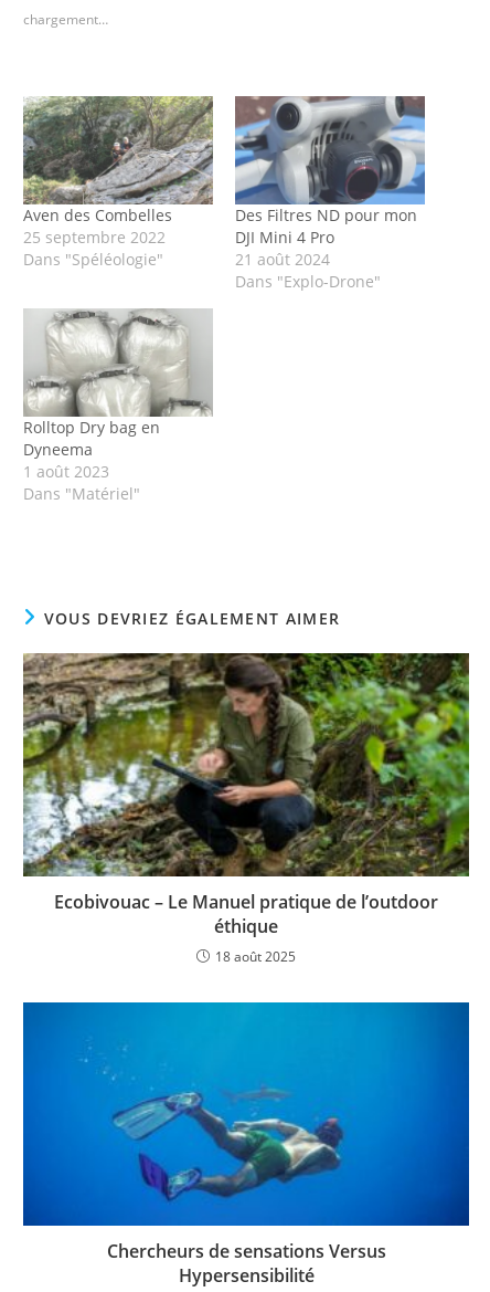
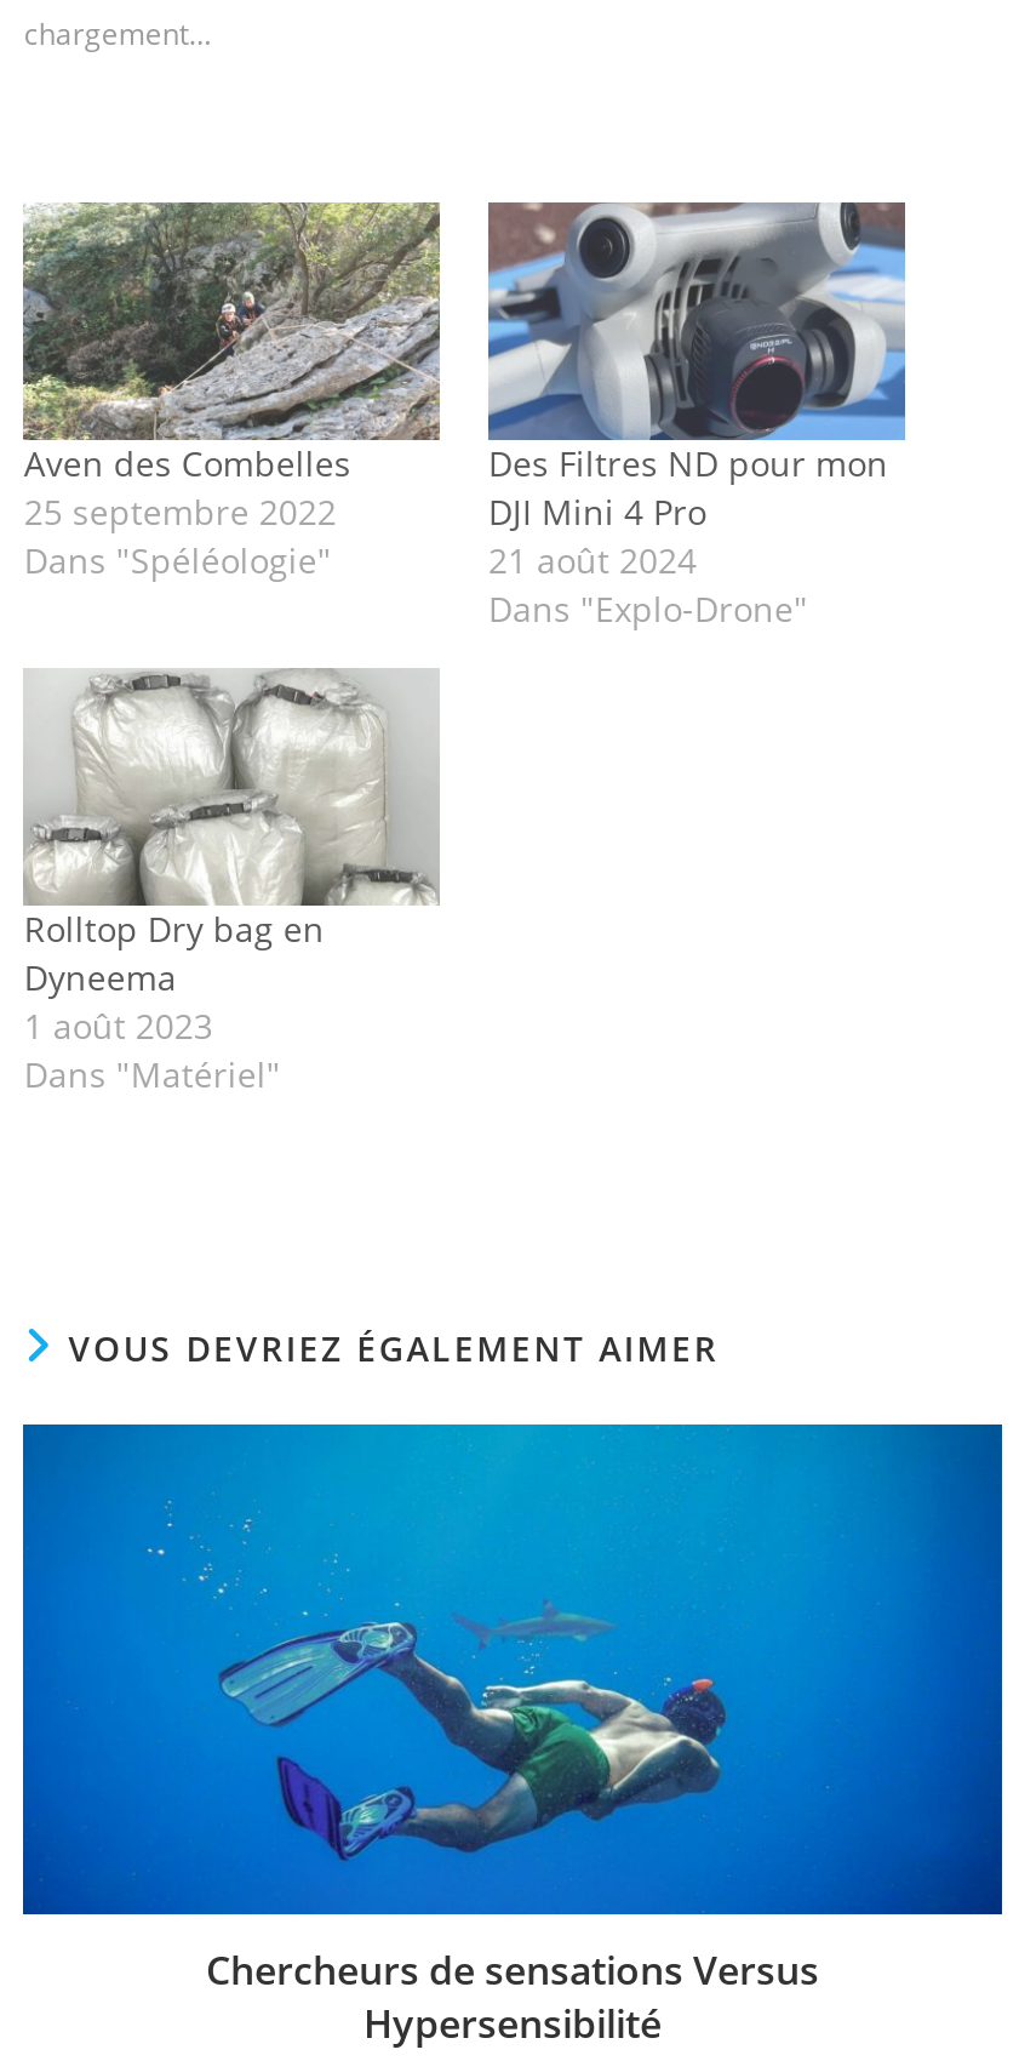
[22,652,470,966] [image] | Ecobivouac – Le Manuel pratique de l’outdoor | éthique | 18 août 2025 -> none

